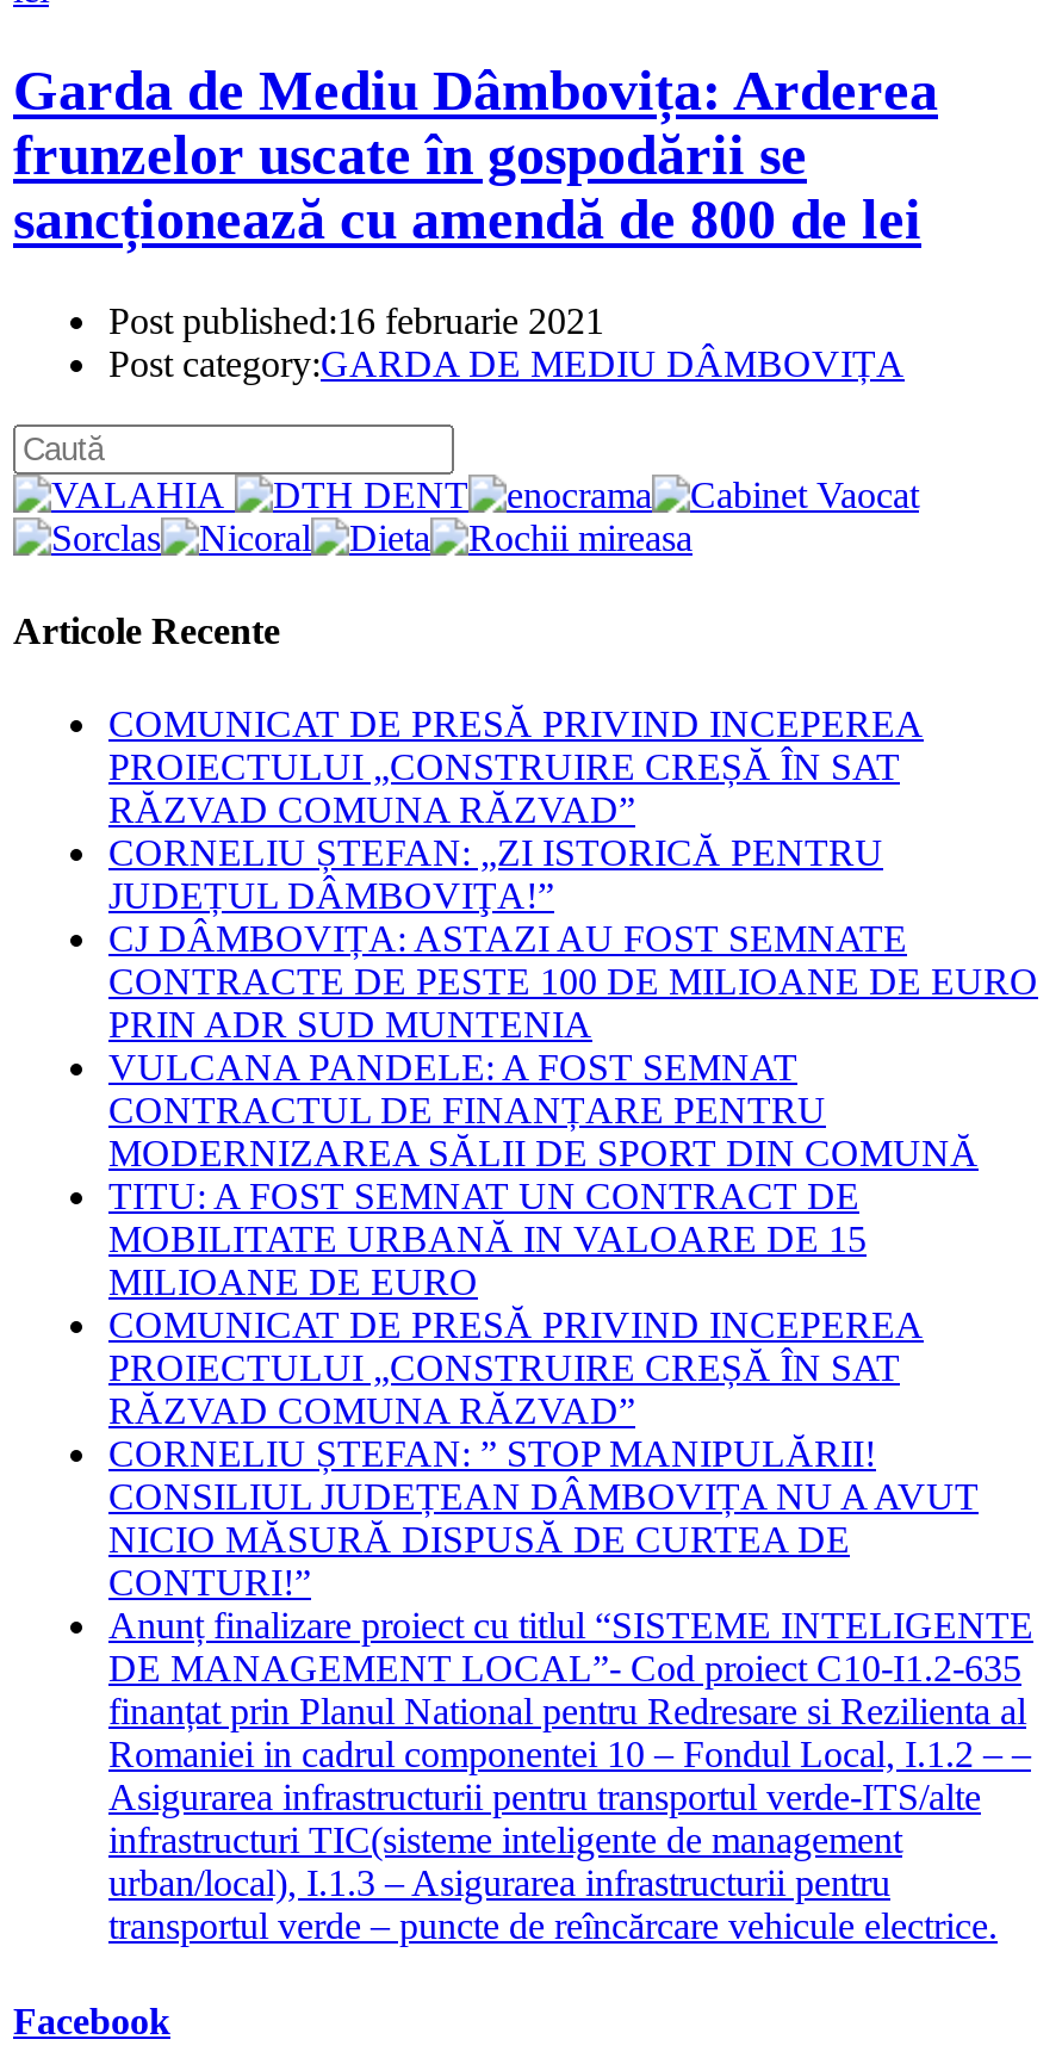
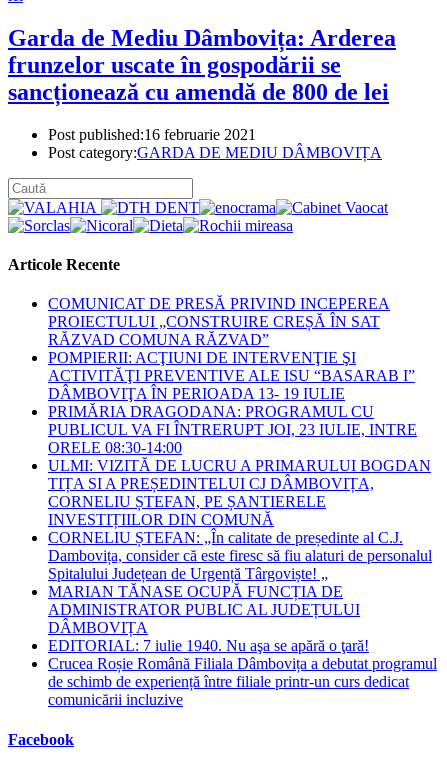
[108,833,1038,1947] CORNELIU ȘTEFAN: „ZI ISTORICĂ PENTRU | JUDEȚUL DÂMBOVIŢA!” | CJ DÂMBOVIȚA: ASTAZI AU FOST SEMNATE | CONTRACTE DE PESTE 100 DE MILIOANE DE EURO | PRIN ADR SUD MUNTENIA | VULCANA PANDELE: A FOST SEMNAT | CONTRACTUL DE FINANȚARE PENTRU | MODERNIZAREA SĂLII DE SPORT DIN COMUNĂ | TITU: A FOST SEMNAT UN CONTRACT DE | MOBILITATE URBANĂ IN VALOARE DE 15 | MILIOANE DE EURO | COMUNICAT DE PRESĂ PRIVIND INCEPEREA | PROIECTULUI „CONSTRUIRE CREȘĂ ÎN SAT | RĂZVAD COMUNA RĂZVAD” | CORNELIU ȘTEFAN: ” STOP MANIPULĂRII! | CONSILIUL JUDEȚEAN DÂMBOVIȚA NU A AVUT | NICIO MĂSURĂ DISPUSĂ DE CURTEA DE | CONTURI!” | Anunț finalizare proiect cu titlul “SISTEME INTELIGENTE | DE MANAGEMENT LOCAL”- Cod proiect C10-I1.2-635 | finanțat prin Planul National pentru Redresare si Rezilienta al | Romaniei in cadrul componentei 10 – Fondul Local, I.1.2 – – | Asigurarea infrastructurii pentru transportul verde-ITS/alte | infrastructuri TIC(sisteme inteligente de management | urban/local), I.1.3 – Asigurarea infrastructurii pentru | transportul verde – puncte de reîncărcare vehicule electrice. -> [48,349,437,708] POMPIERII: ACŢIUNI DE INTERVENŢIE ŞI | ACTIVITĂŢI PREVENTIVE ALE ISU “BASARAB I” | DÂMBOVIŢA ÎN PERIOADA 13- 19 IULIE | PRIMĂRIA DRAGODANA: PROGRAMUL CU | PUBLICUL VA FI ÎNTRERUPT JOI, 23 IULIE, INTRE | ORELE 08:30-14:00 | ULMI: VIZITĂ DE LUCRU A PRIMARULUI BOGDAN | TIȚA SI A PREȘEDINTELUI CJ DÂMBOVIȚA, | CORNELIU ȘTEFAN, PE ȘANTIERELE | INVESTIȚIILOR DIN COMUNĂ | CORNELIU ȘTEFAN: „În calitate de președinte al C.J. | Dambovița, consider că este firesc să fiu alaturi de personalul | Spitalului Județean de Urgență Târgoviște! „ | MARIAN TĂNASE OCUPĂ FUNCȚIA DE | ADMINISTRATOR PUBLIC AL JUDEȚULUI | DÂMBOVIȚA | EDITORIAL: 7 iulie 1940. Nu aşa se apără o ţară! | Crucea Roșie Română Filiala Dâmbovița a debutat programul | de schimb de experiență între filiale printr-un curs dedicat | comunicării incluzive

